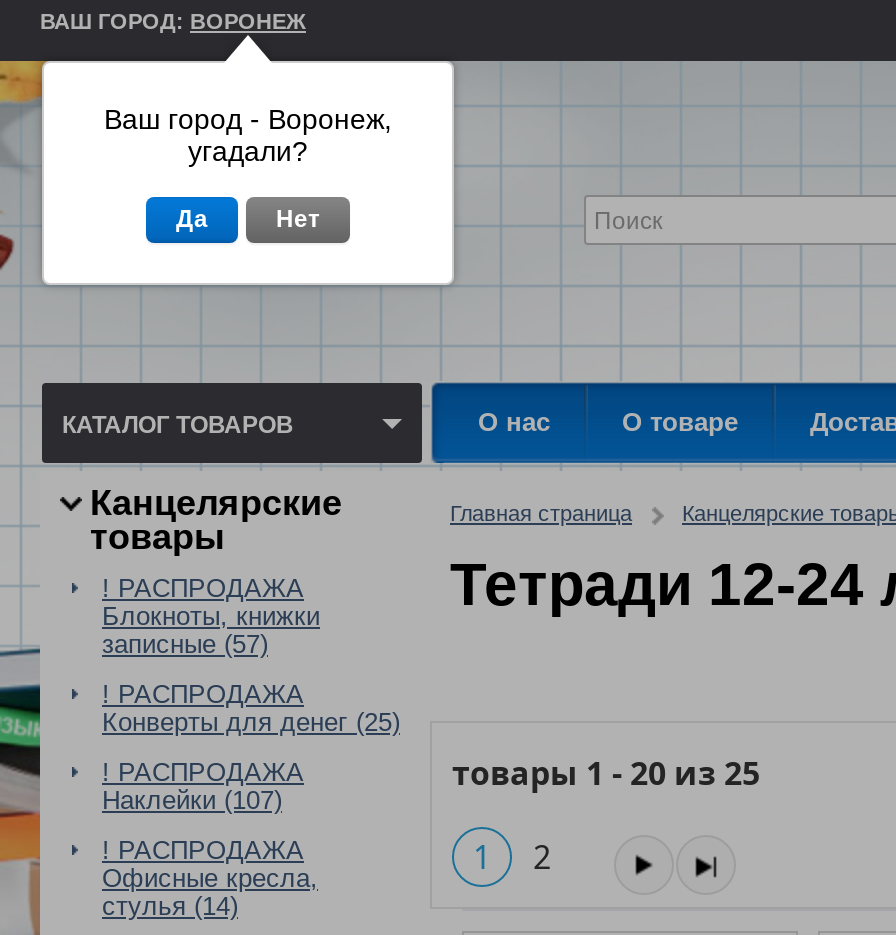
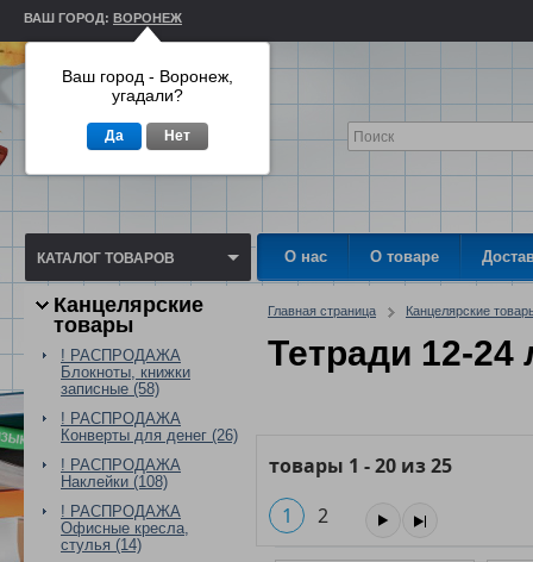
[102,629,268,659] записные (57) -> [61,380,159,398] записные (58)
[102,707,400,737] Конверты для денег (25) -> [61,426,238,444] Конверты для денег (26)
[102,785,282,815] Наклейки (107) -> [61,473,168,491] Наклейки (108)

